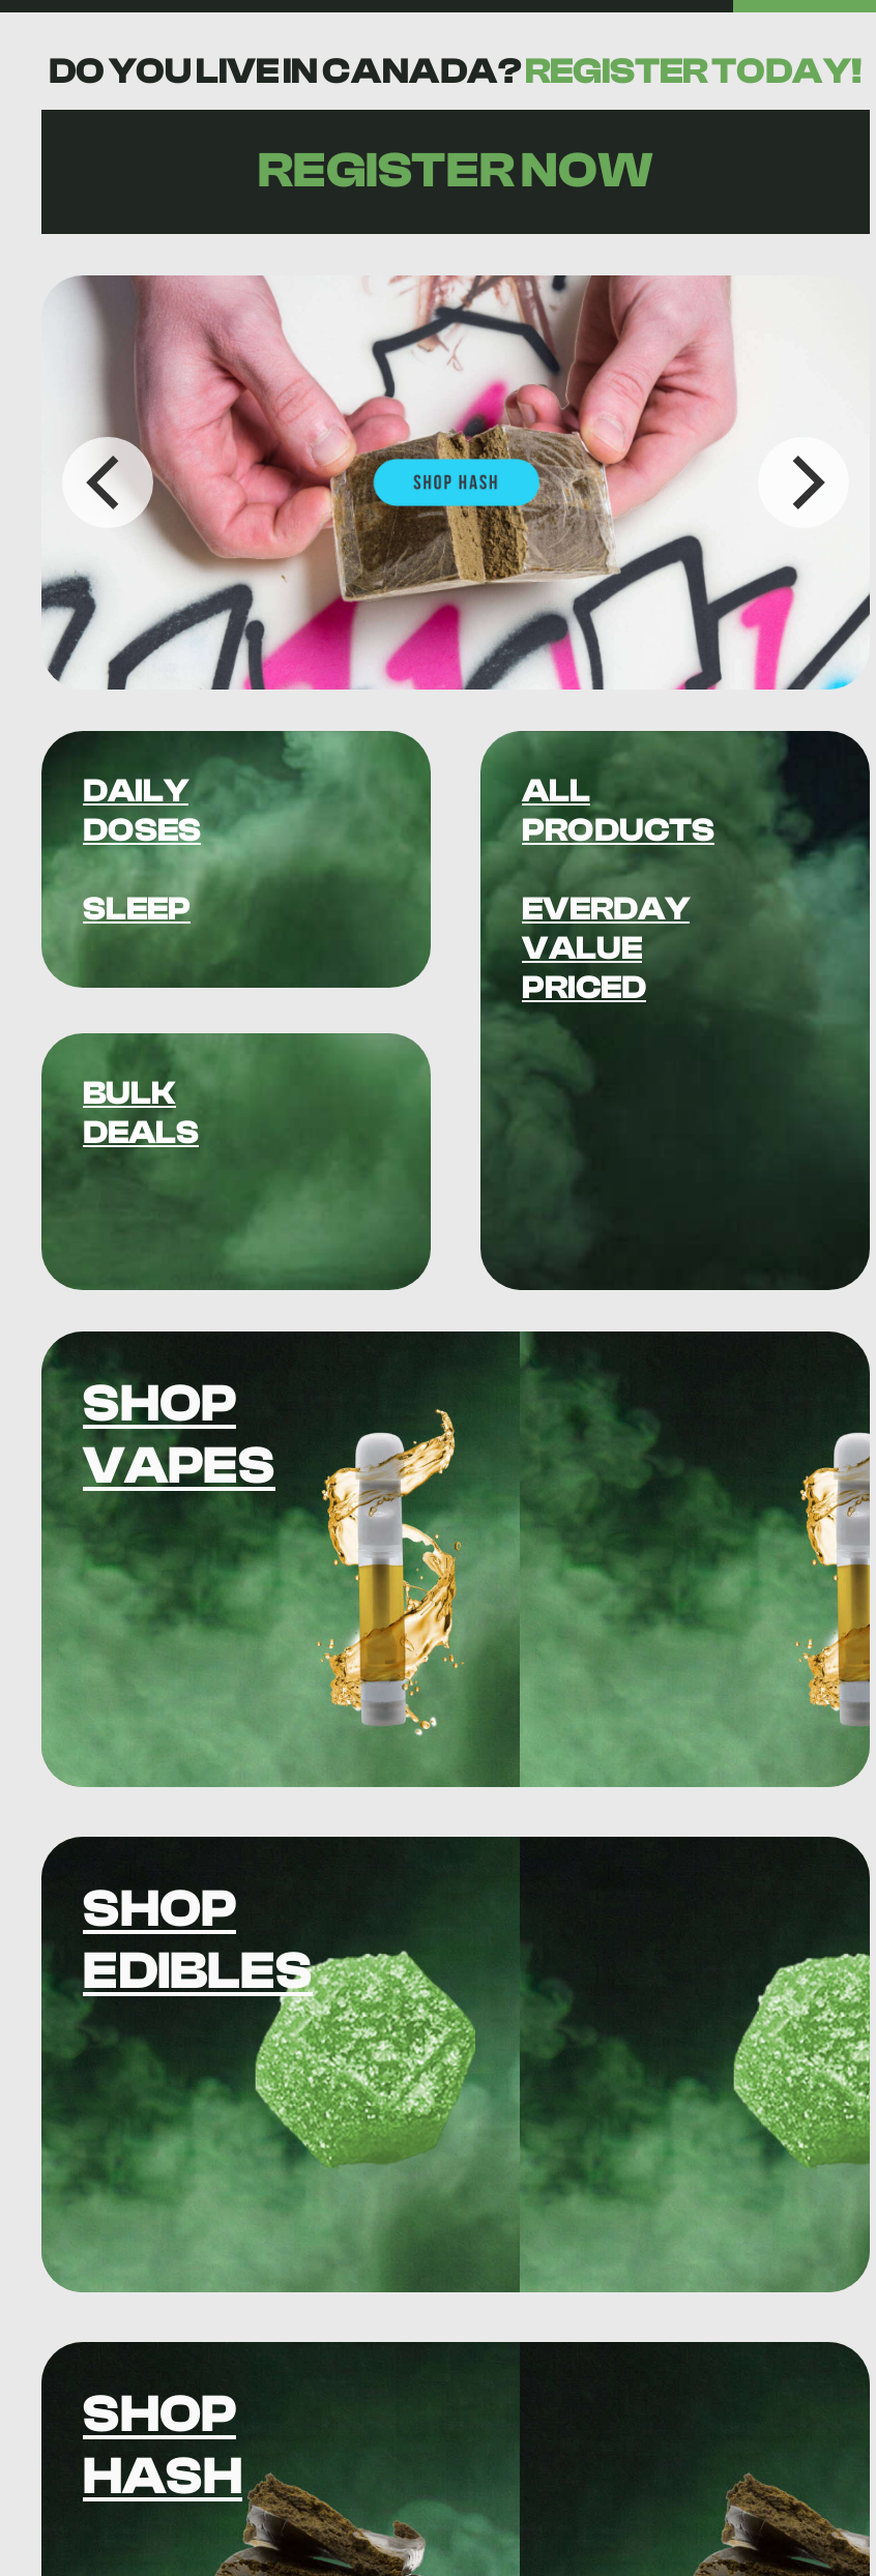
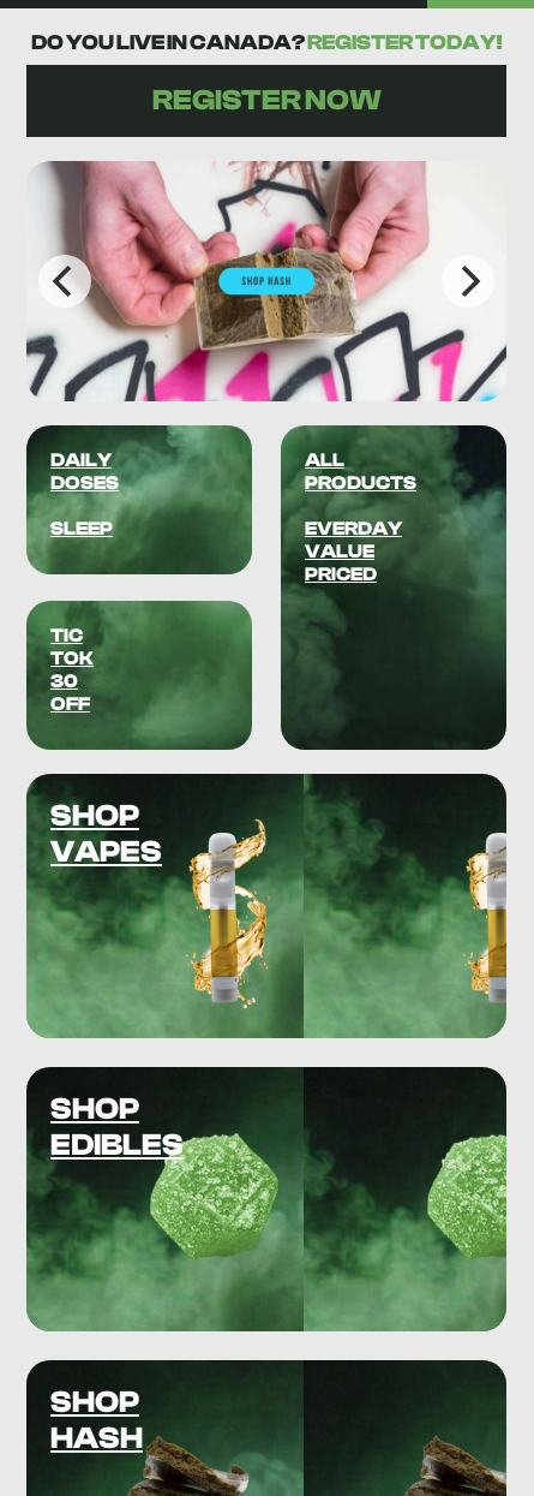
[83,1075,199,1151] BULK | DEALS -> [50,625,94,715] TIC | TOK | 30 | OFF

